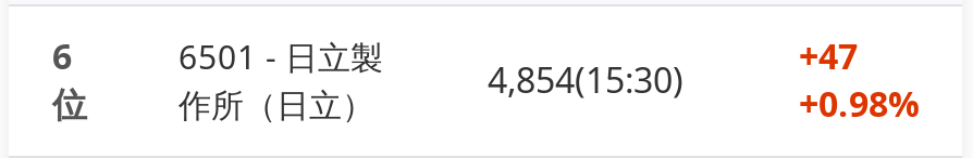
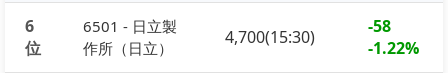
[799,32,858,80] +47 -> [368,15,391,37] -58
[488,56,683,104] 4,854(15:30) -> [225,26,315,48] 4,700(15:30)
[799,80,919,127] +0.98% -> [368,37,419,59] -1.22%

